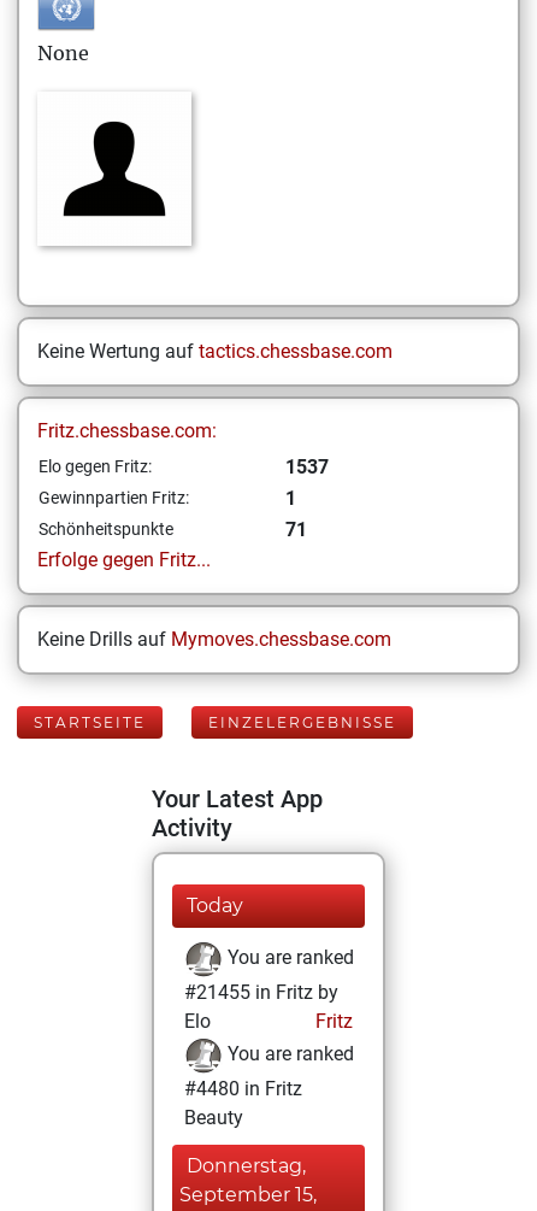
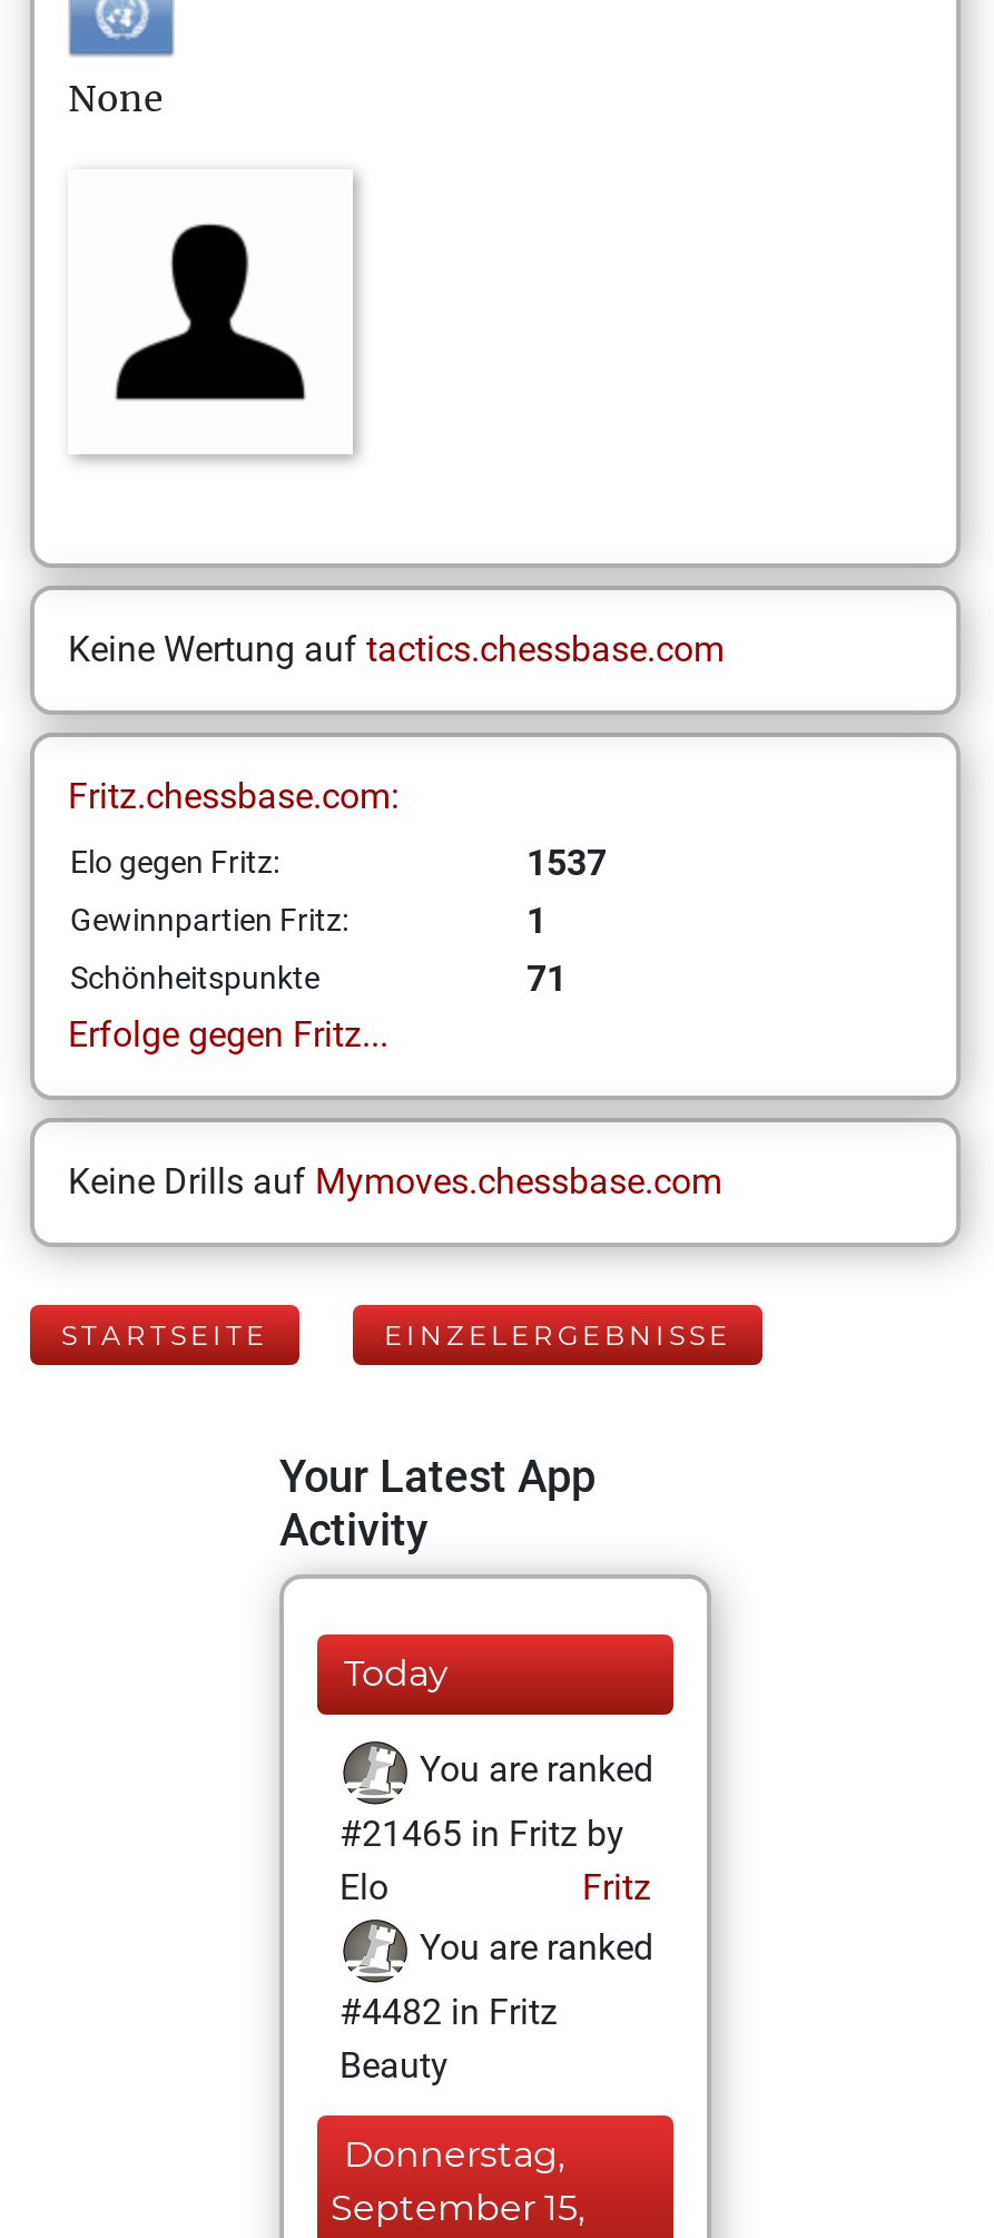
[184,981,338,1004] #21455 in Fritz by -> [339,1813,624,1855] #21465 in Fritz by
[184,1077,302,1100] #4480 in Fritz -> [339,1991,558,2033] #4482 in Fritz

